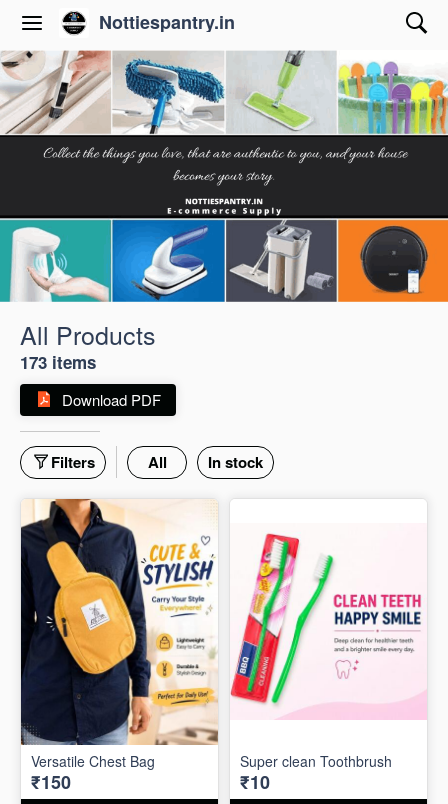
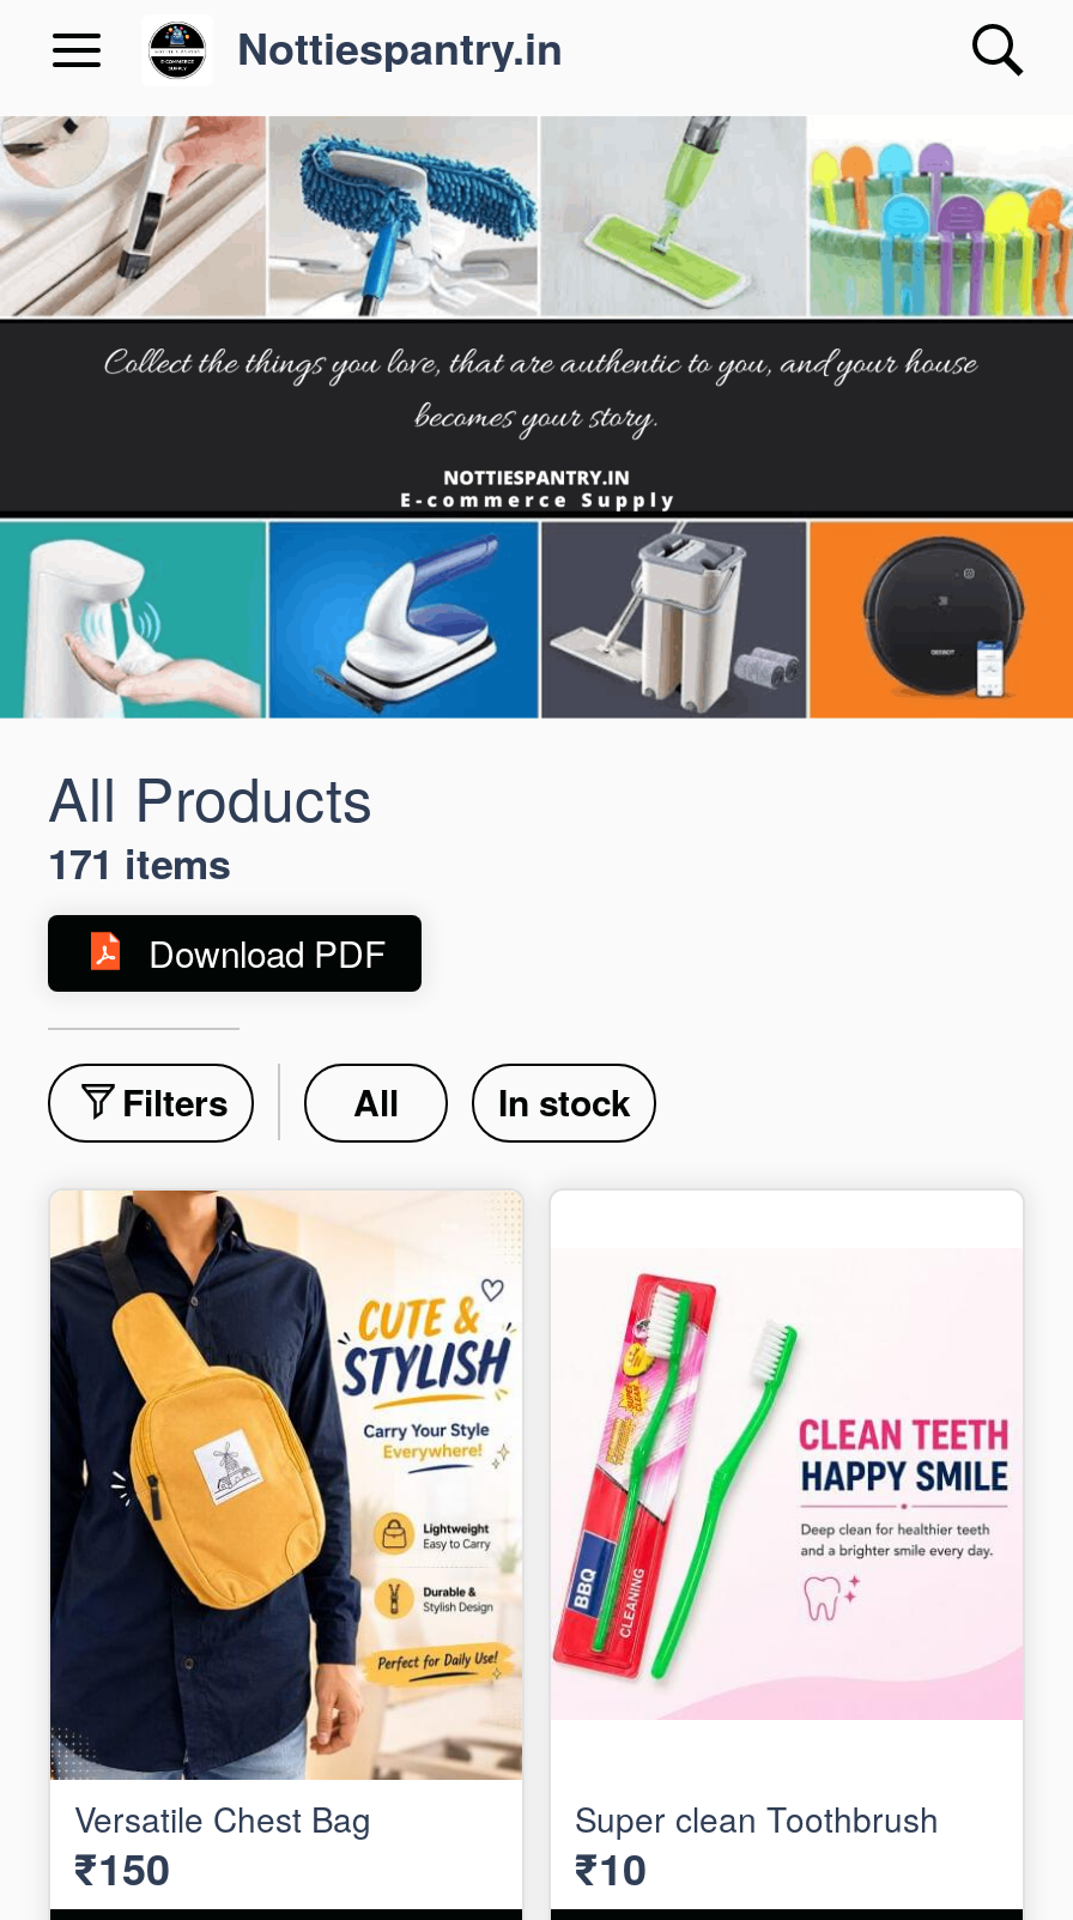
[20,350,96,374] 173 items -> [48,833,230,890] 171 items

